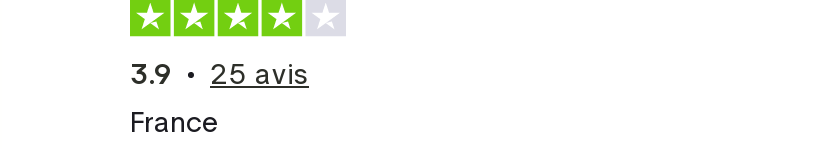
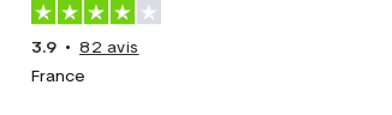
[130,58,309,92] 3.9 25 avis -> [31,37,139,57] 3.9 82 avis

